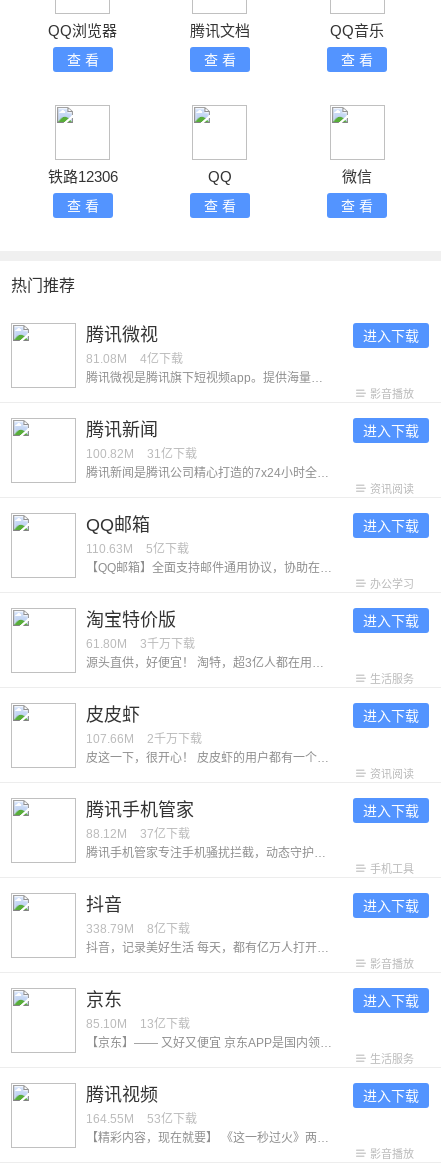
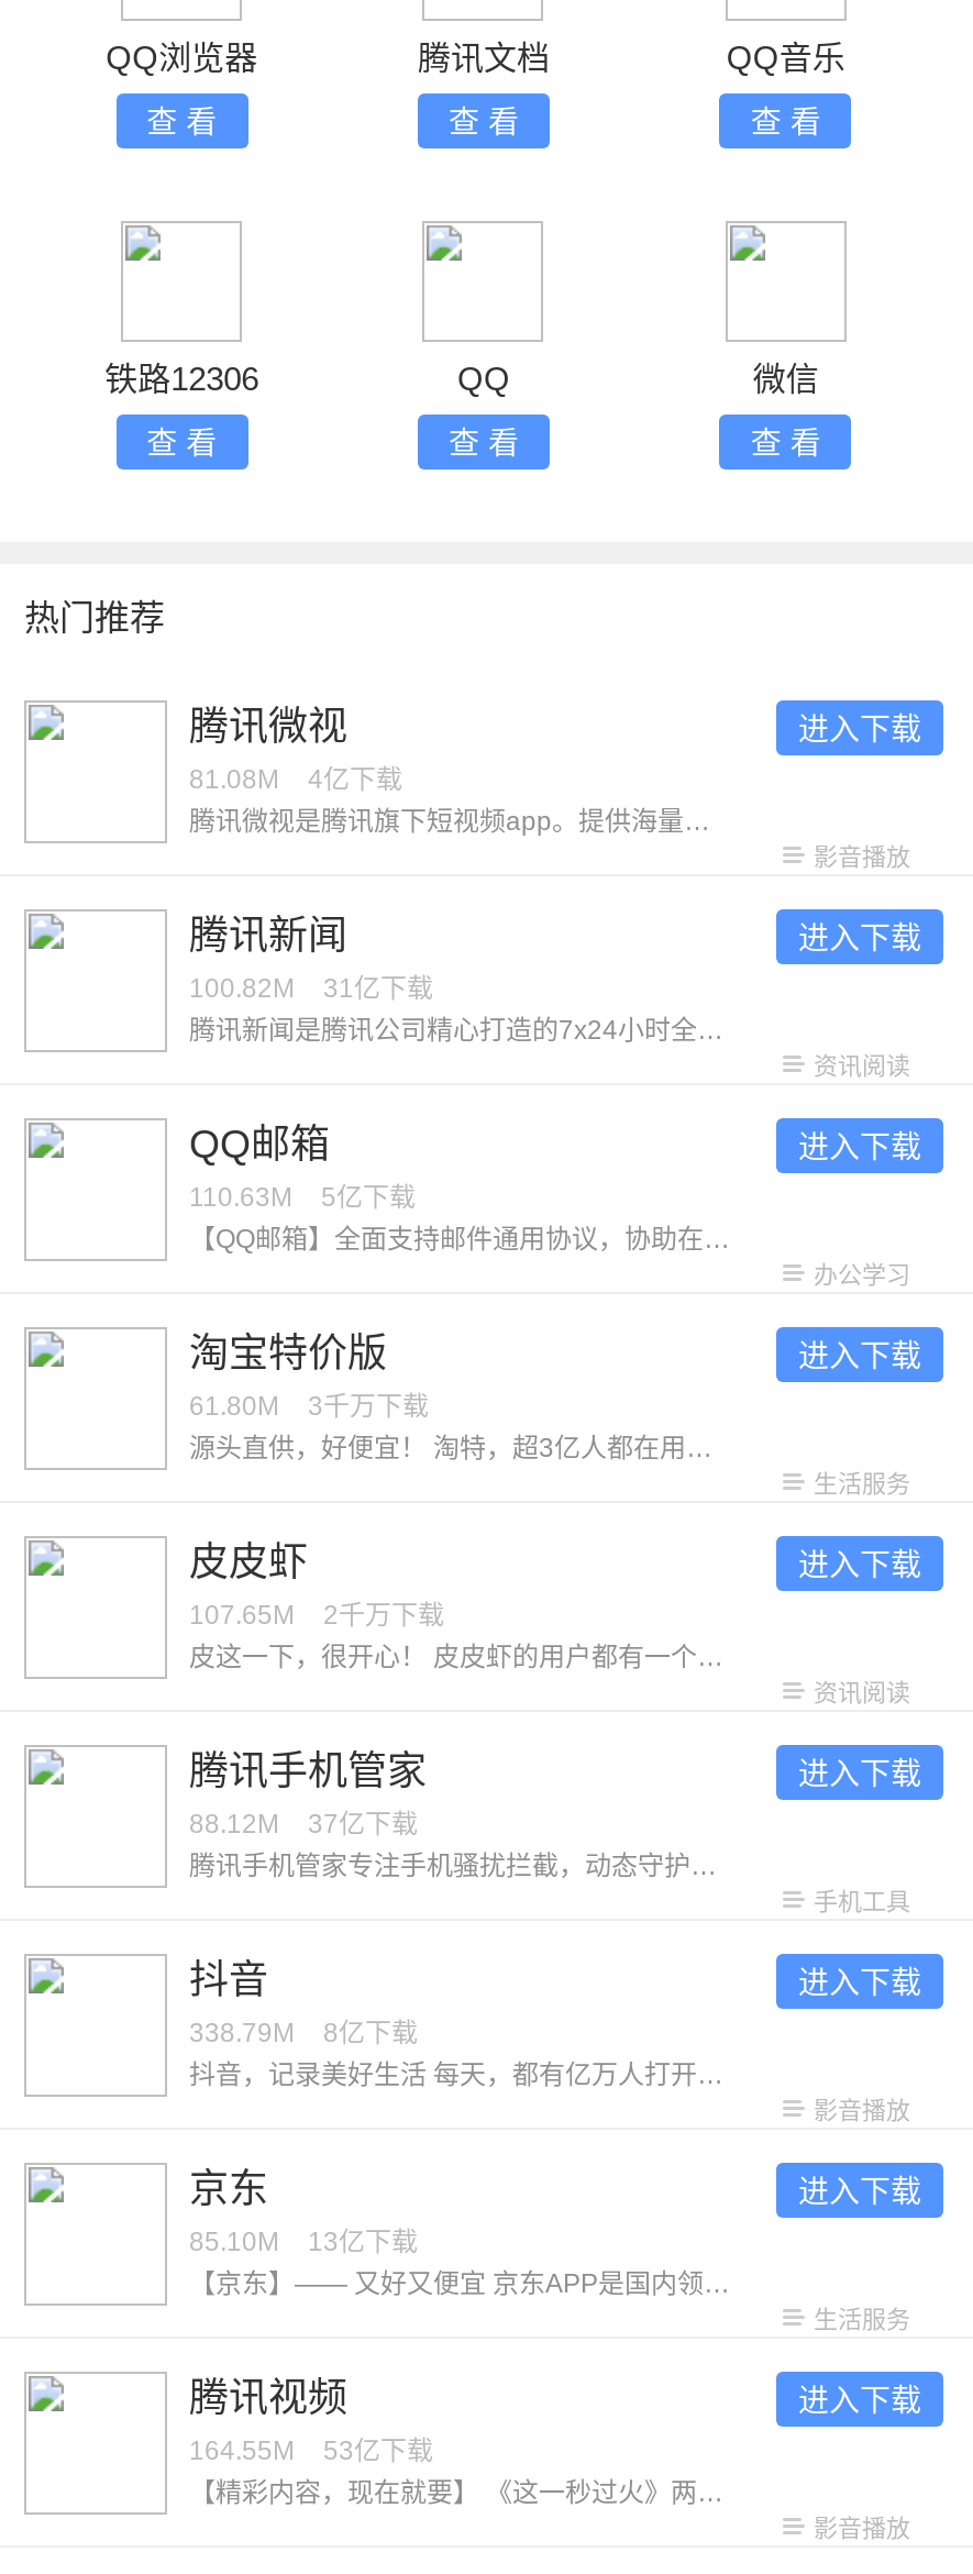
[86,732,202,746] 107.66M 2千万下载 -> [189,1600,444,1631] 107.65M 2千万下载

